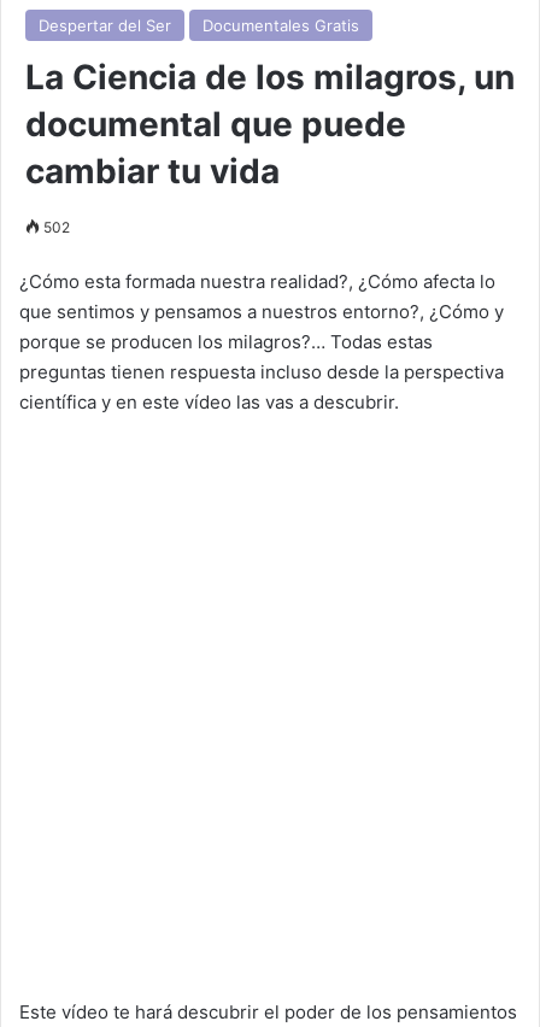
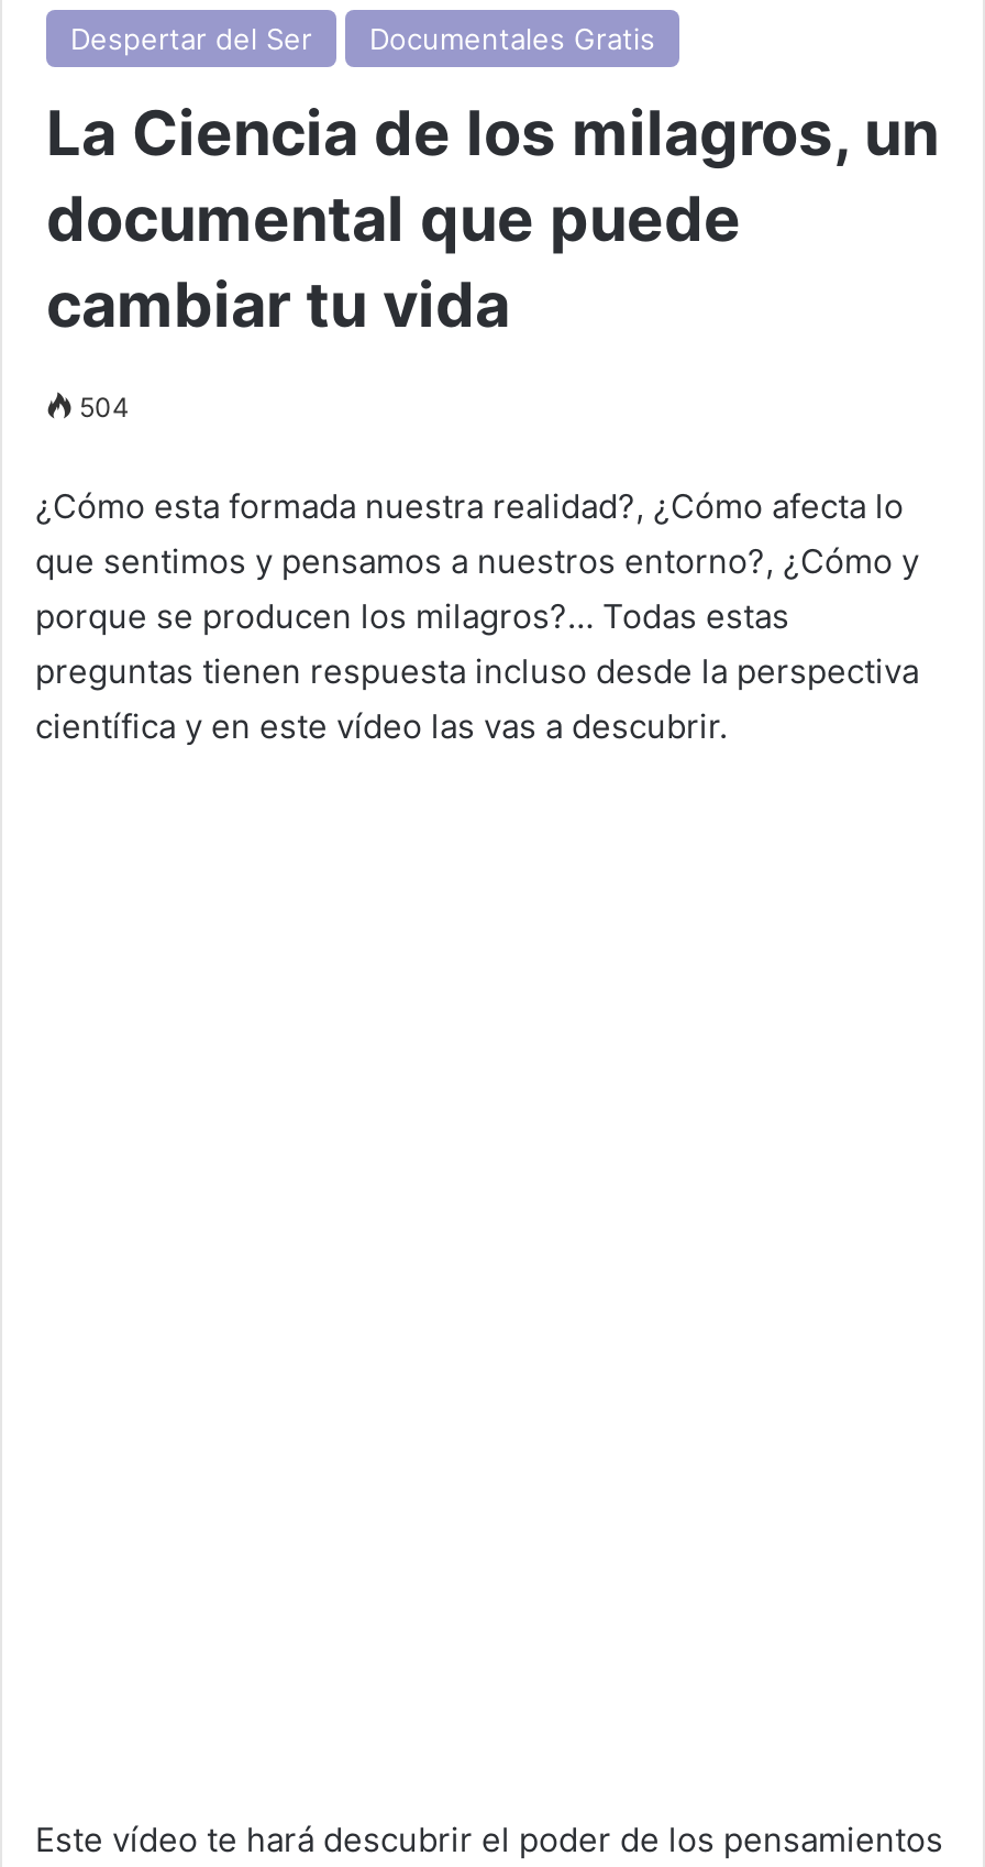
[40,218,70,236] 502 -> [73,390,130,423] 504

